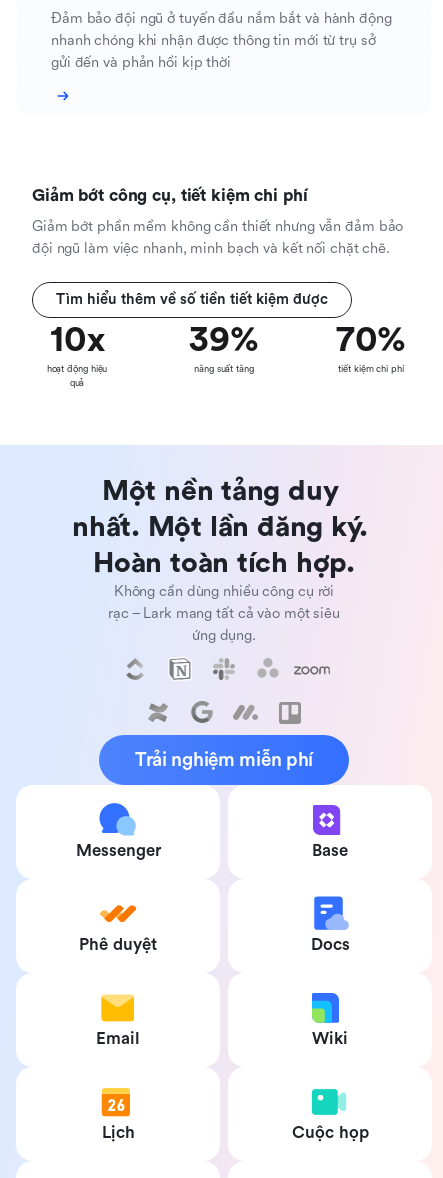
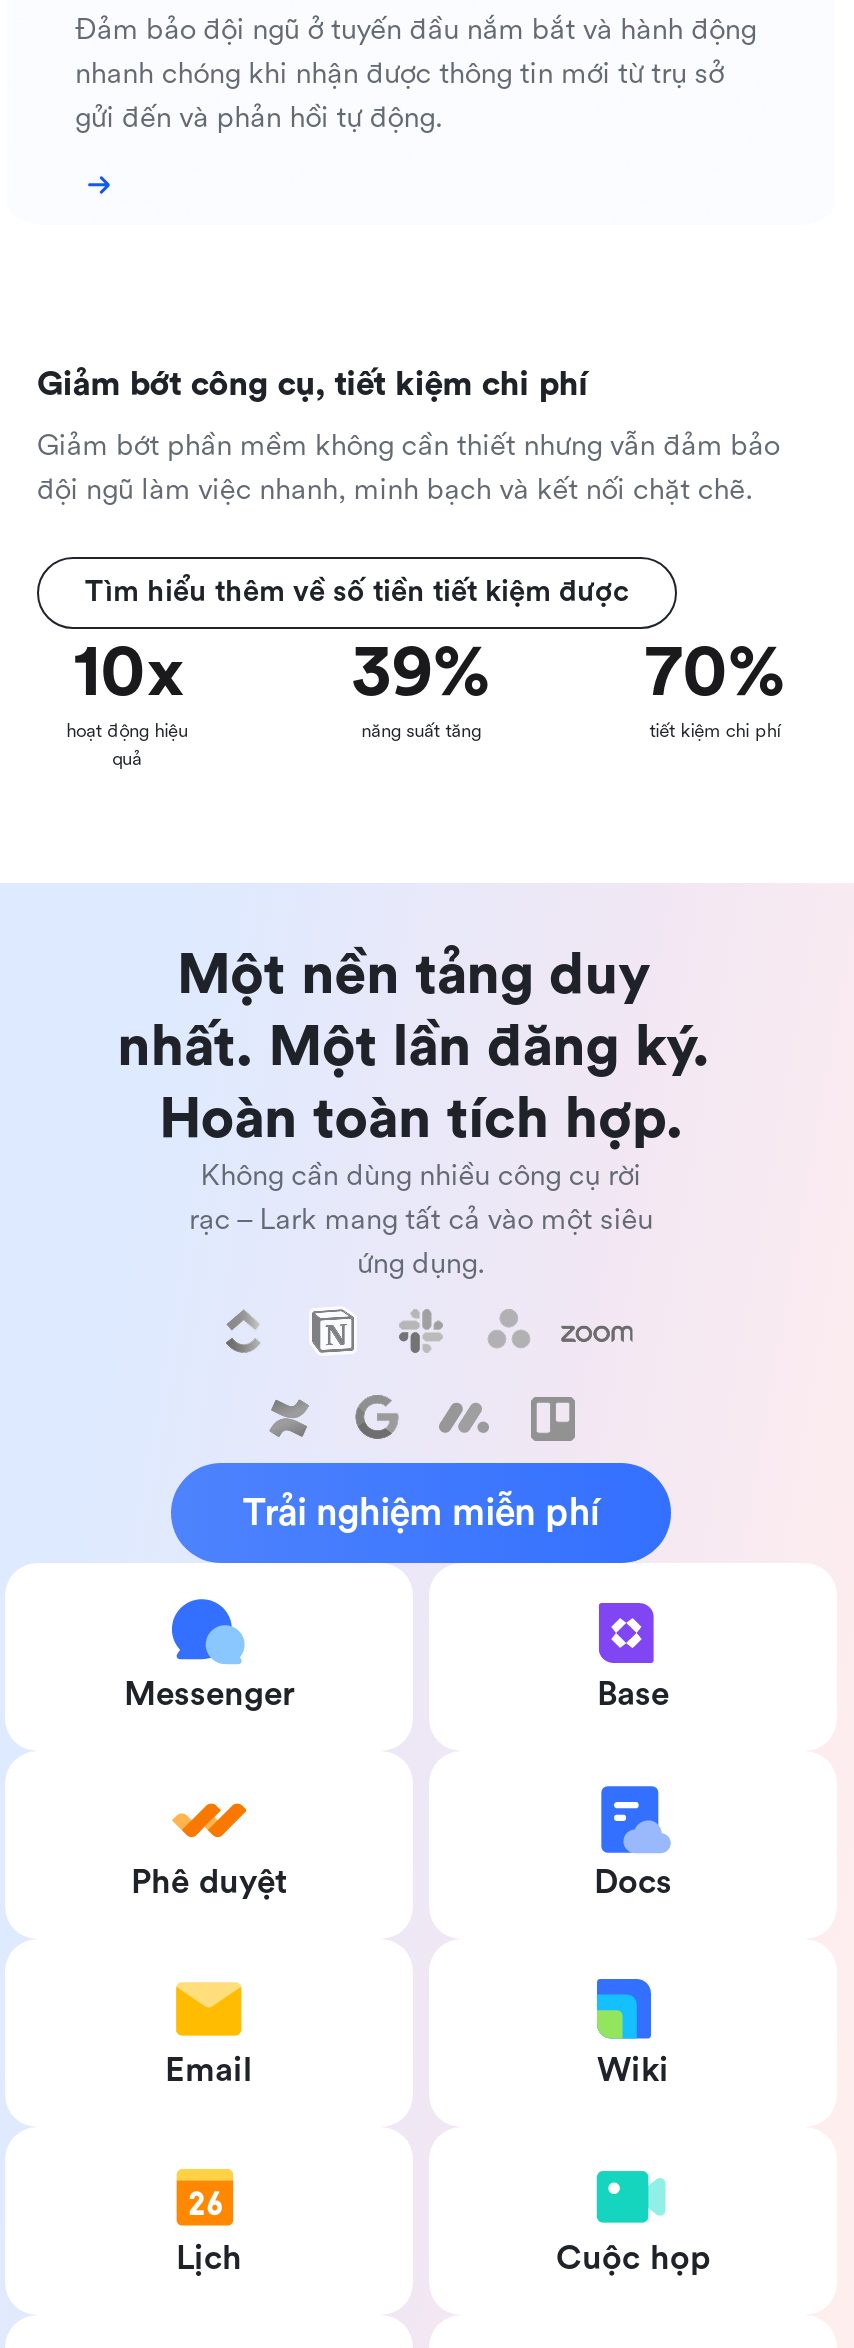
[51,54,231,71] gửi đến và phản hồi kịp thời -> [75,101,443,135] gửi đến và phản hồi tự động.

